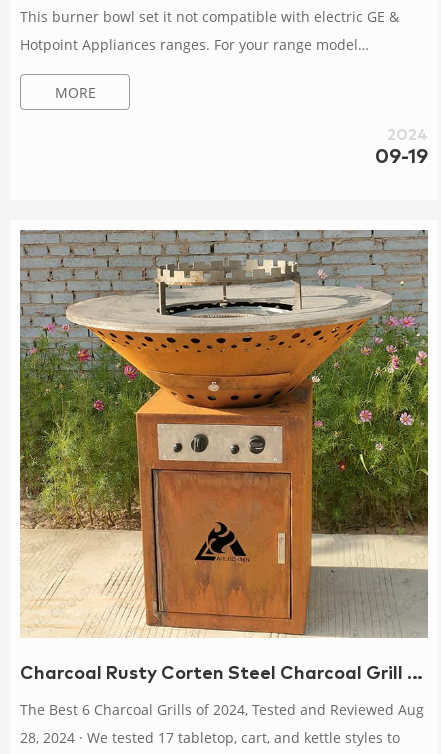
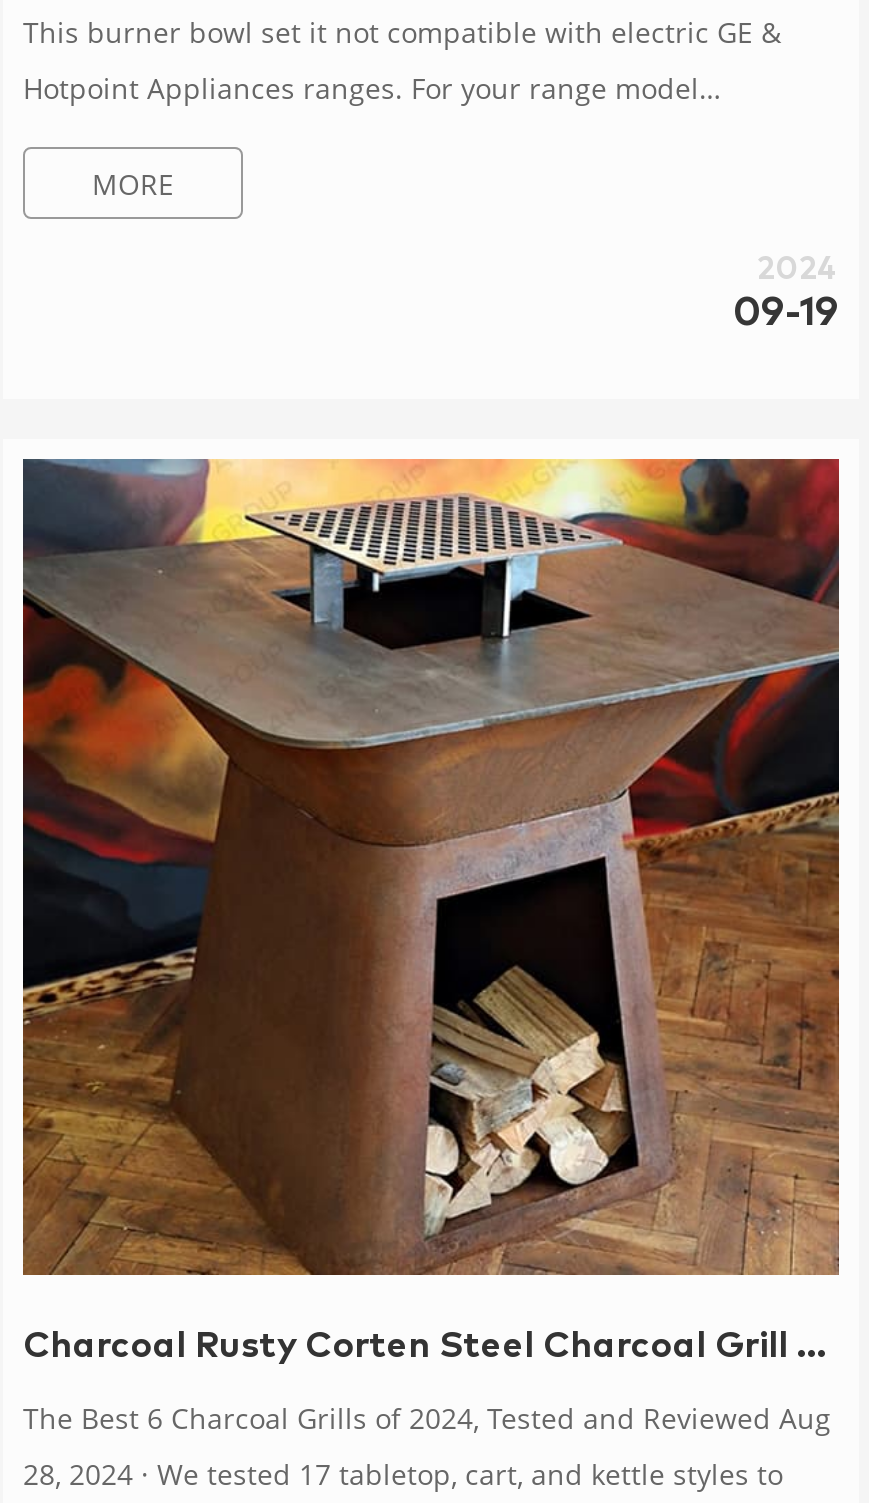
[19,229,429,638] [image] -> [21,457,841,1277] [image]

